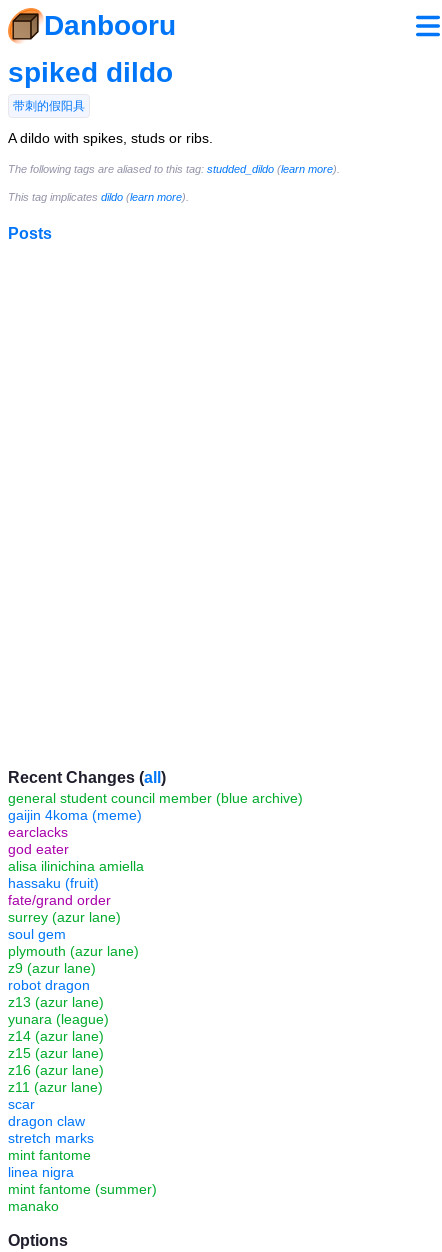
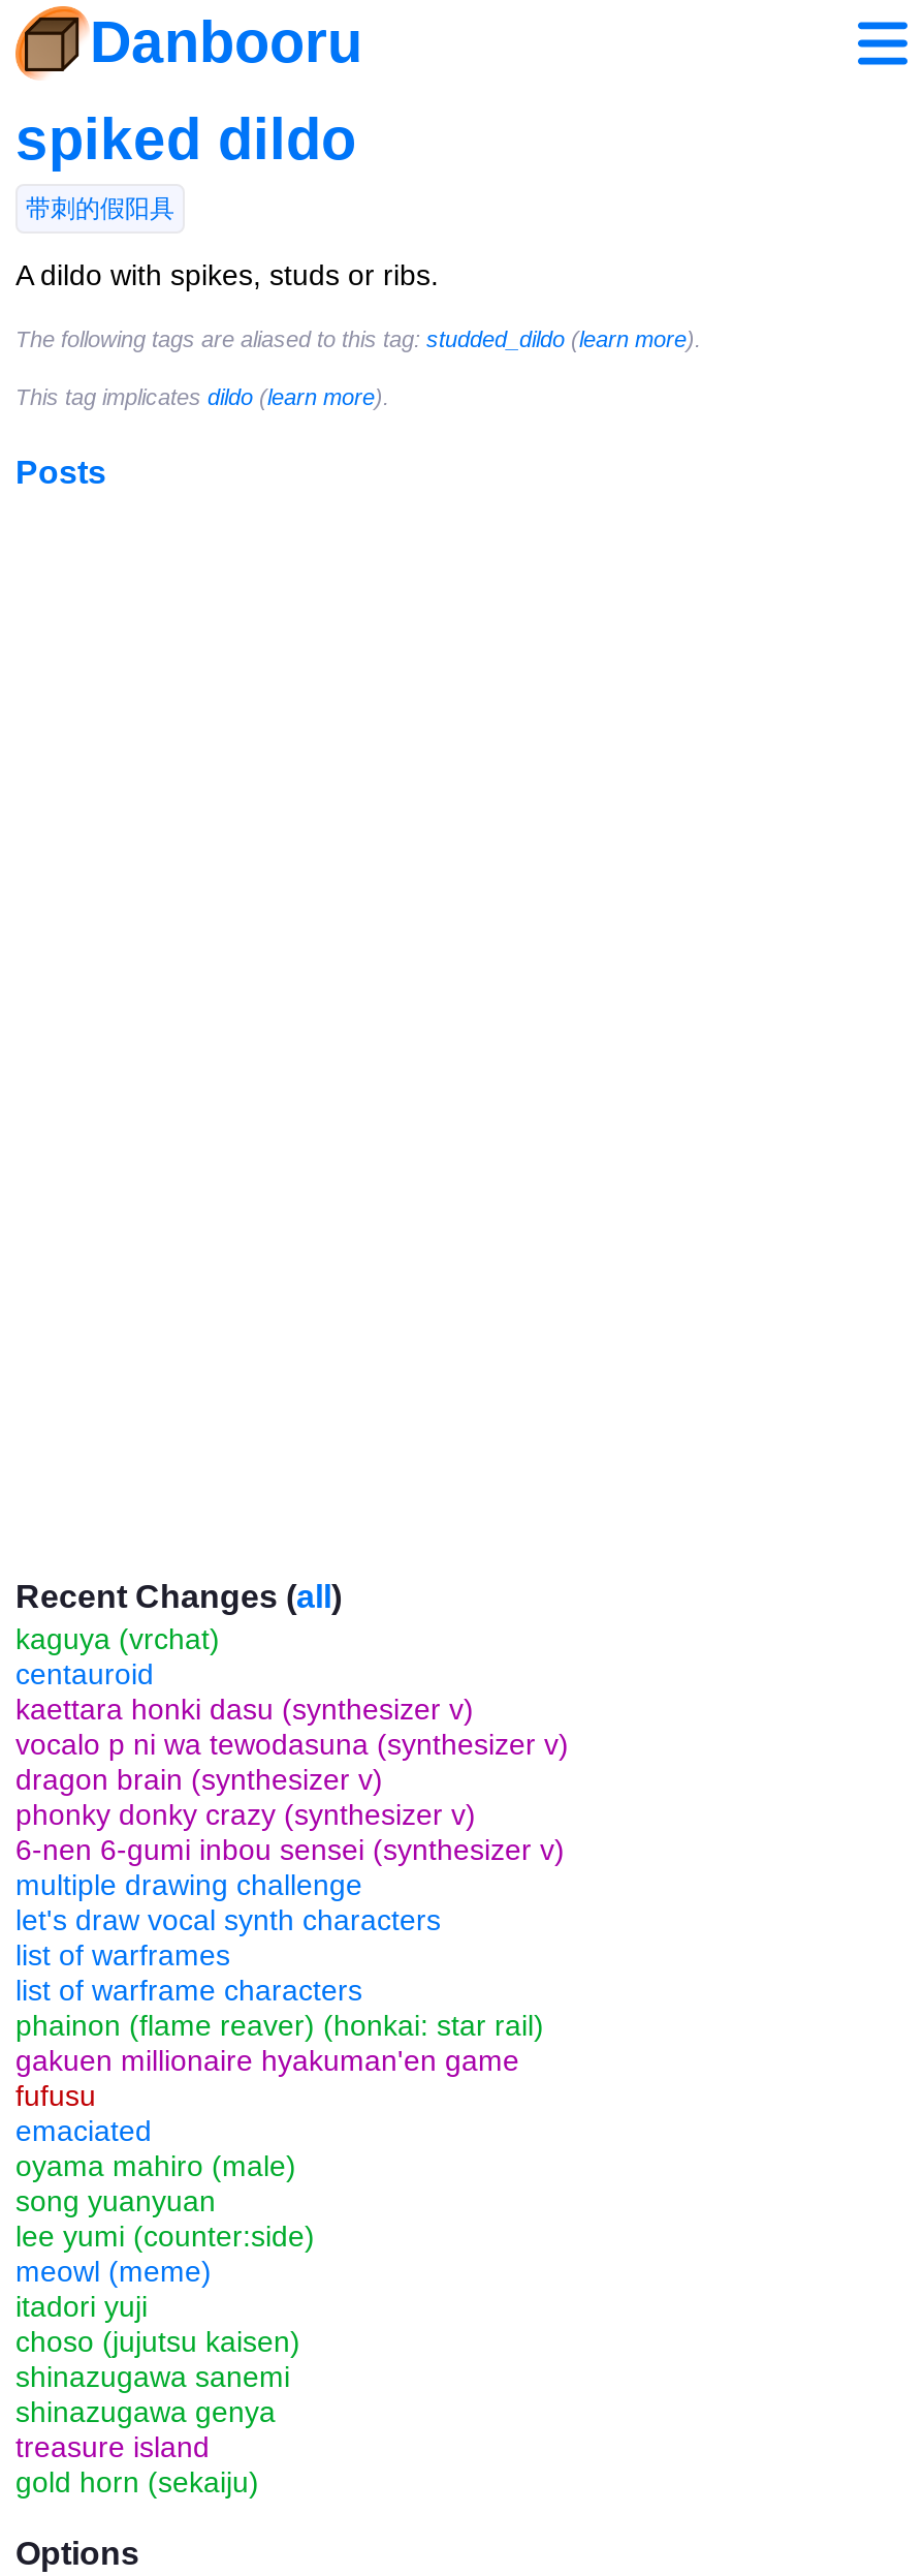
[8,790,303,1214] general student council member (blue archive) | gaijin 4koma (meme) | earclacks | god eater | alisa ilinichina amiella | hassaku (fruit) | fate/grand order | surrey (azur lane) | soul gem | plymouth (azur lane) | z9 (azur lane) | robot dragon | z13 (azur lane) | yunara (league) | z14 (azur lane) | z15 (azur lane) | z16 (azur lane) | z11 (azur lane) | scar | dragon claw | stretch marks | mint fantome | linea nigra | mint fantome (summer) | manako -> [15,1622,569,2498] kaguya (vrchat) | centauroid | kaettara honki dasu (synthesizer v) | vocalo p ni wa tewodasuna (synthesizer v) | dragon brain (synthesizer v) | phonky donky crazy (synthesizer v) | 6-nen 6-gumi inbou sensei (synthesizer v) | multiple drawing challenge | let's draw vocal synth characters | list of warframes | list of warframe characters | phainon (flame reaver) (honkai: star rail) | gakuen millionaire hyakuman'en game | fufusu | emaciated | oyama mahiro (male) | song yuanyuan | lee yumi (counter:side) | meowl (meme) | itadori yuji | choso (jujutsu kaisen) | shinazugawa sanemi | shinazugawa genya | treasure island | gold horn (sekaiju)

